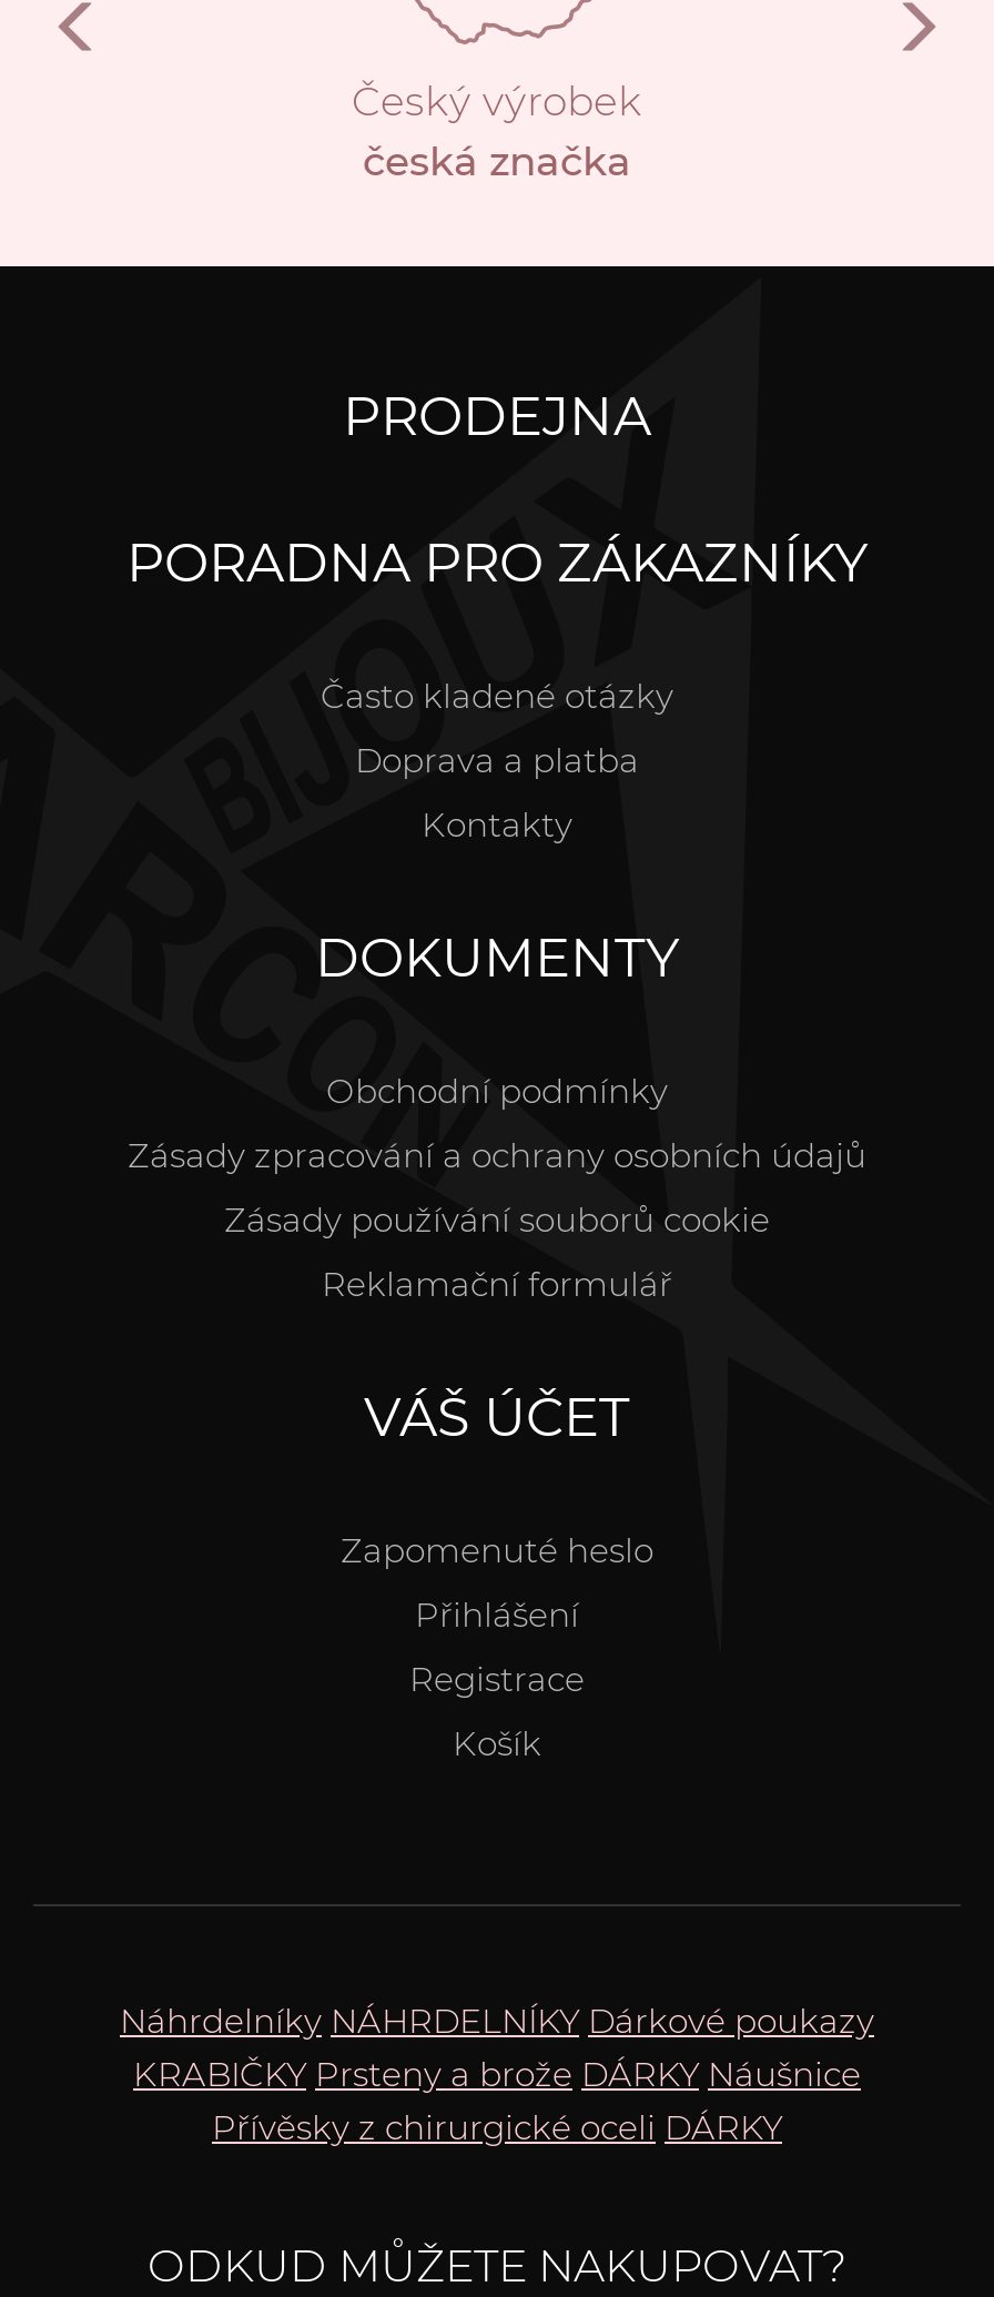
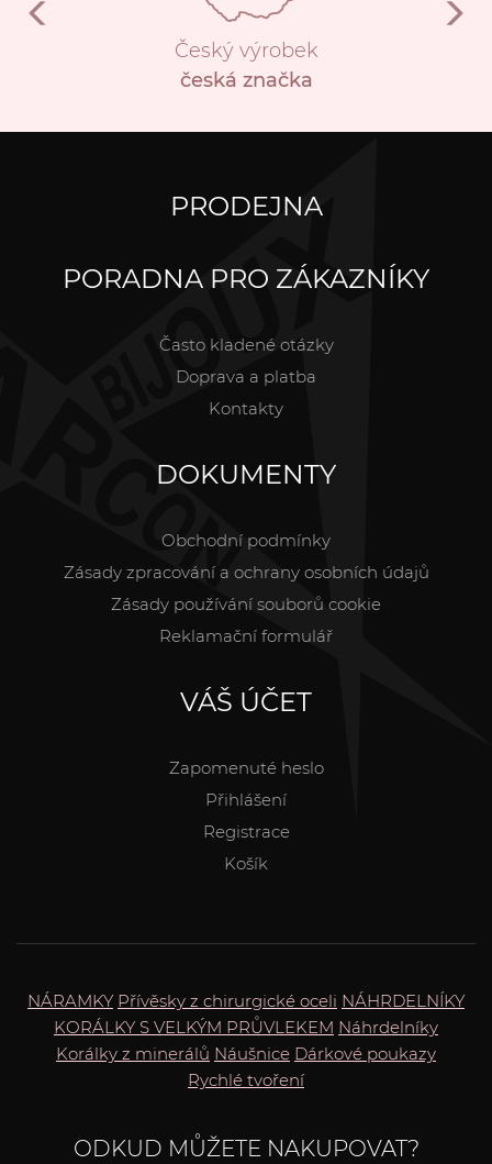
[120,2000,874,2149] Náhrdelníky NÁHRDELNÍKY Dárkové poukazy | KRABIČKY Prsteny a brože DÁRKY Náušnice | Přívěsky z chirurgické oceli DÁRKY -> [27,991,465,1091] NÁRAMKY Přívěsky z chirurgické oceli NÁHRDELNÍKY | KORÁLKY S VELKÝM PRŮVLEKEM Náhrdelníky | Korálky z minerálů Náušnice Dárkové poukazy | Rychlé tvoření

